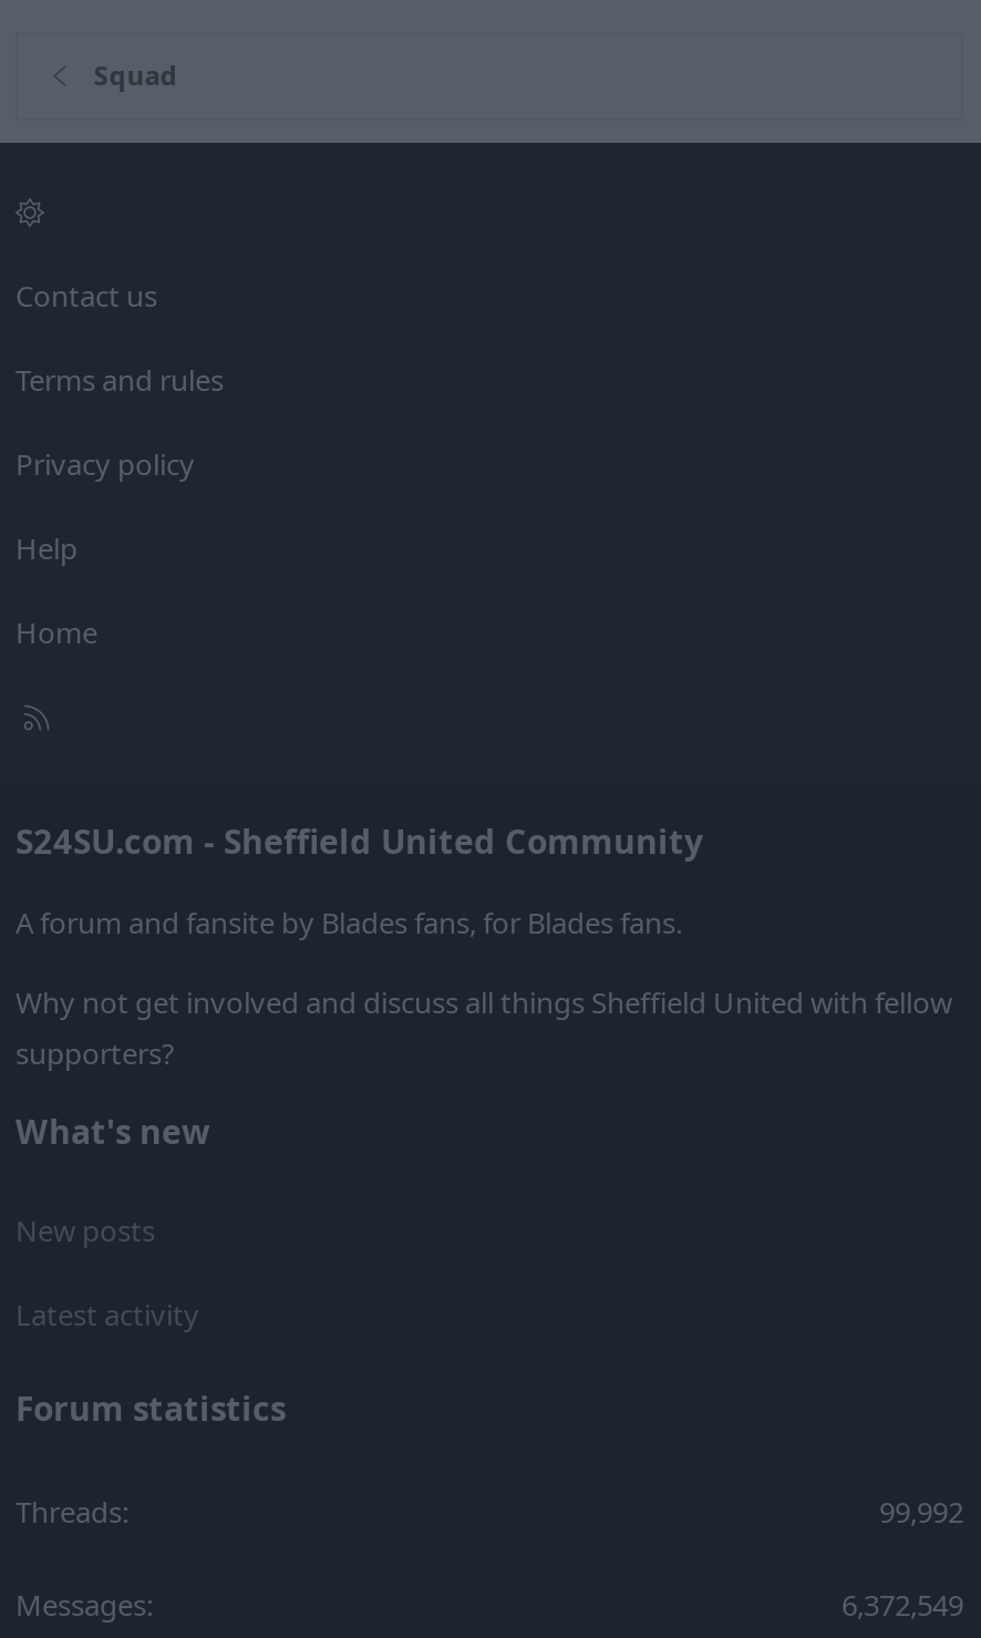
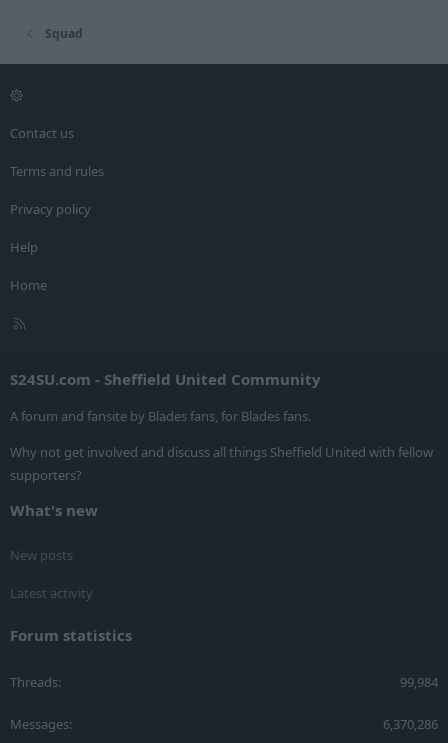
[879,1492,963,1532] 99,992 -> [400,673,438,691] 99,984
[841,1585,963,1625] 6,372,549 -> [383,715,438,733] 6,370,286

